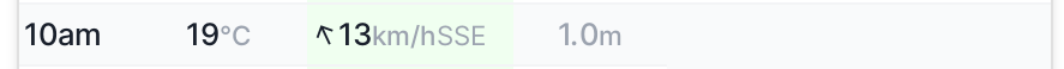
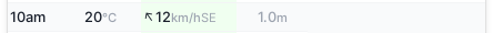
[186,16,251,52] 19°C -> [84,9,116,25] 20°C
[338,16,487,52] 13km/hSSE -> [155,9,217,25] 12km/hSE

